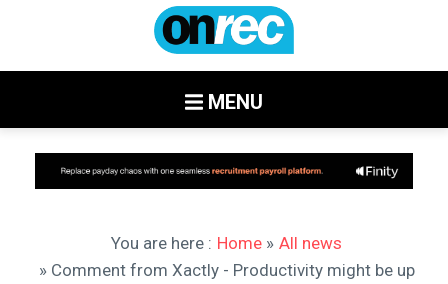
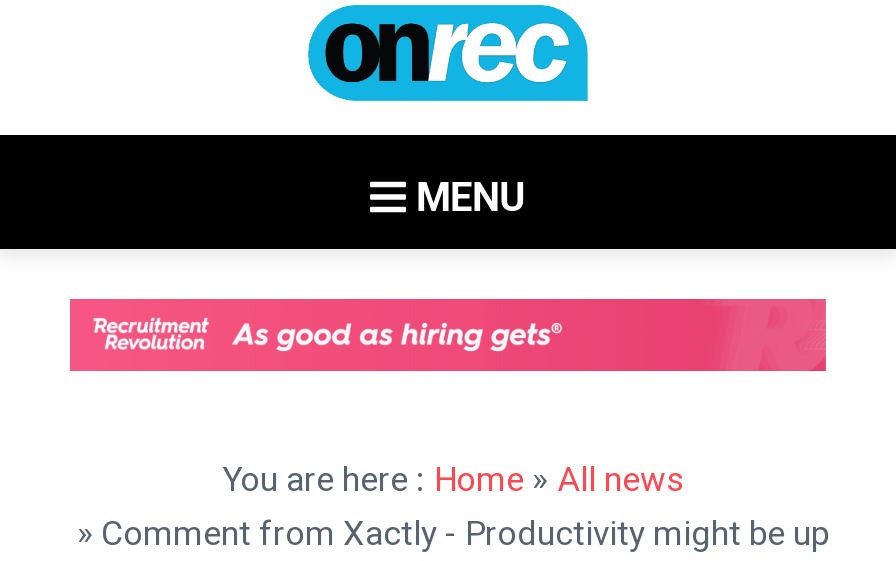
[34,152,414,190] [image] -> [68,297,828,373] [image]

